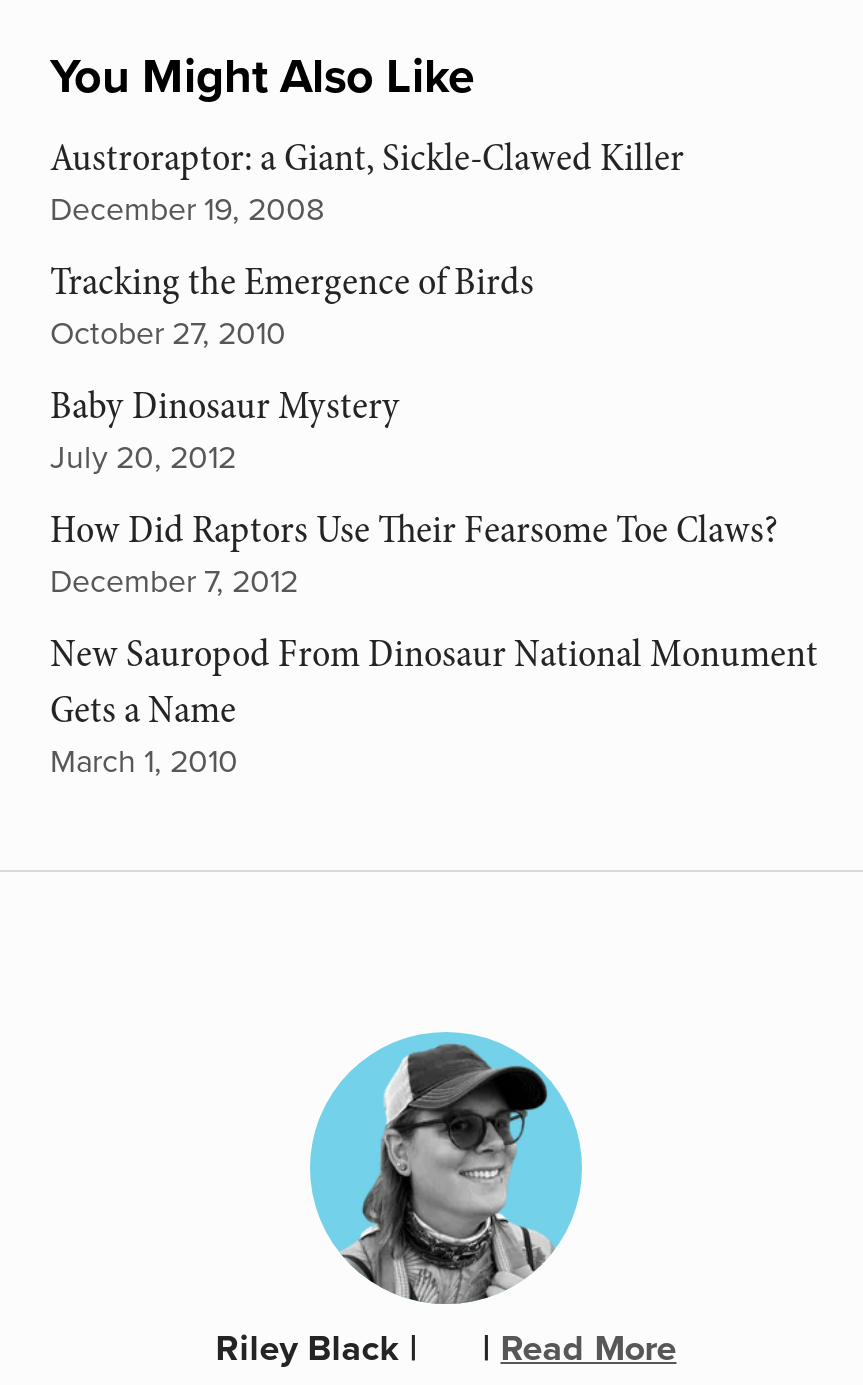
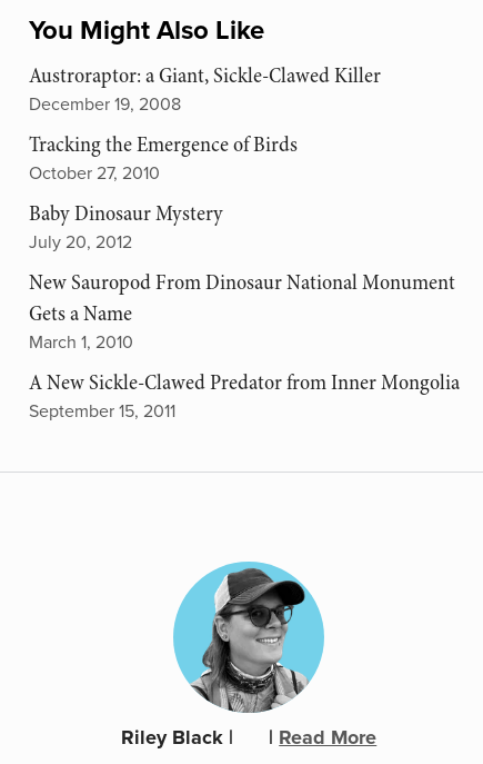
[50,503,778,601] How Did Raptors Use Their Fearsome Toe Claws? | December 7, 2012 -> none
moved [50,627,818,781] -> [29,268,455,353]: New Sauropod From Dinosaur National Monument | Gets a Name | March 1, 2010
none -> [29,368,460,422] A New Sickle-Clawed Predator from Inner Mongolia | September 15, 2011

